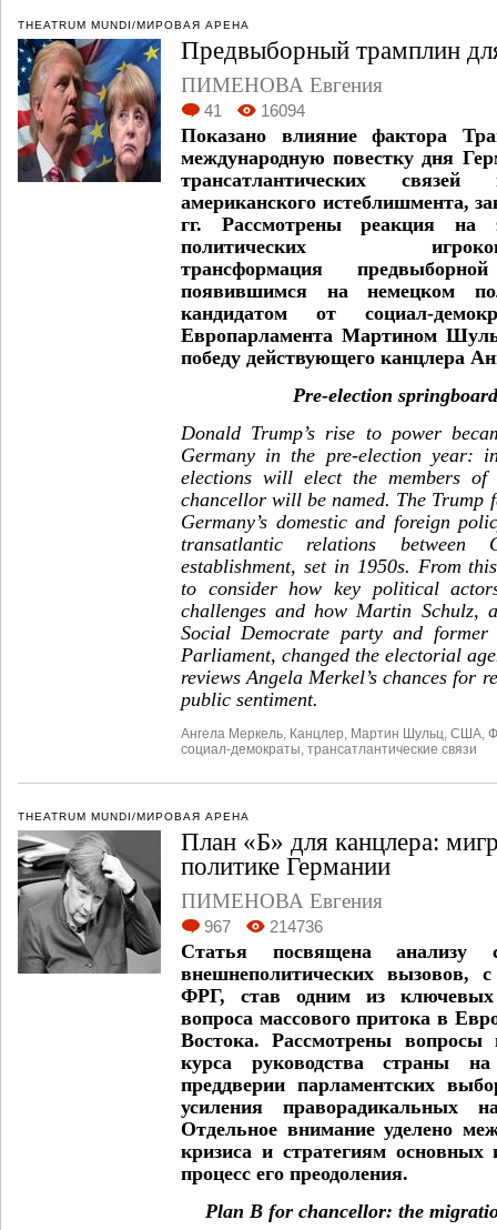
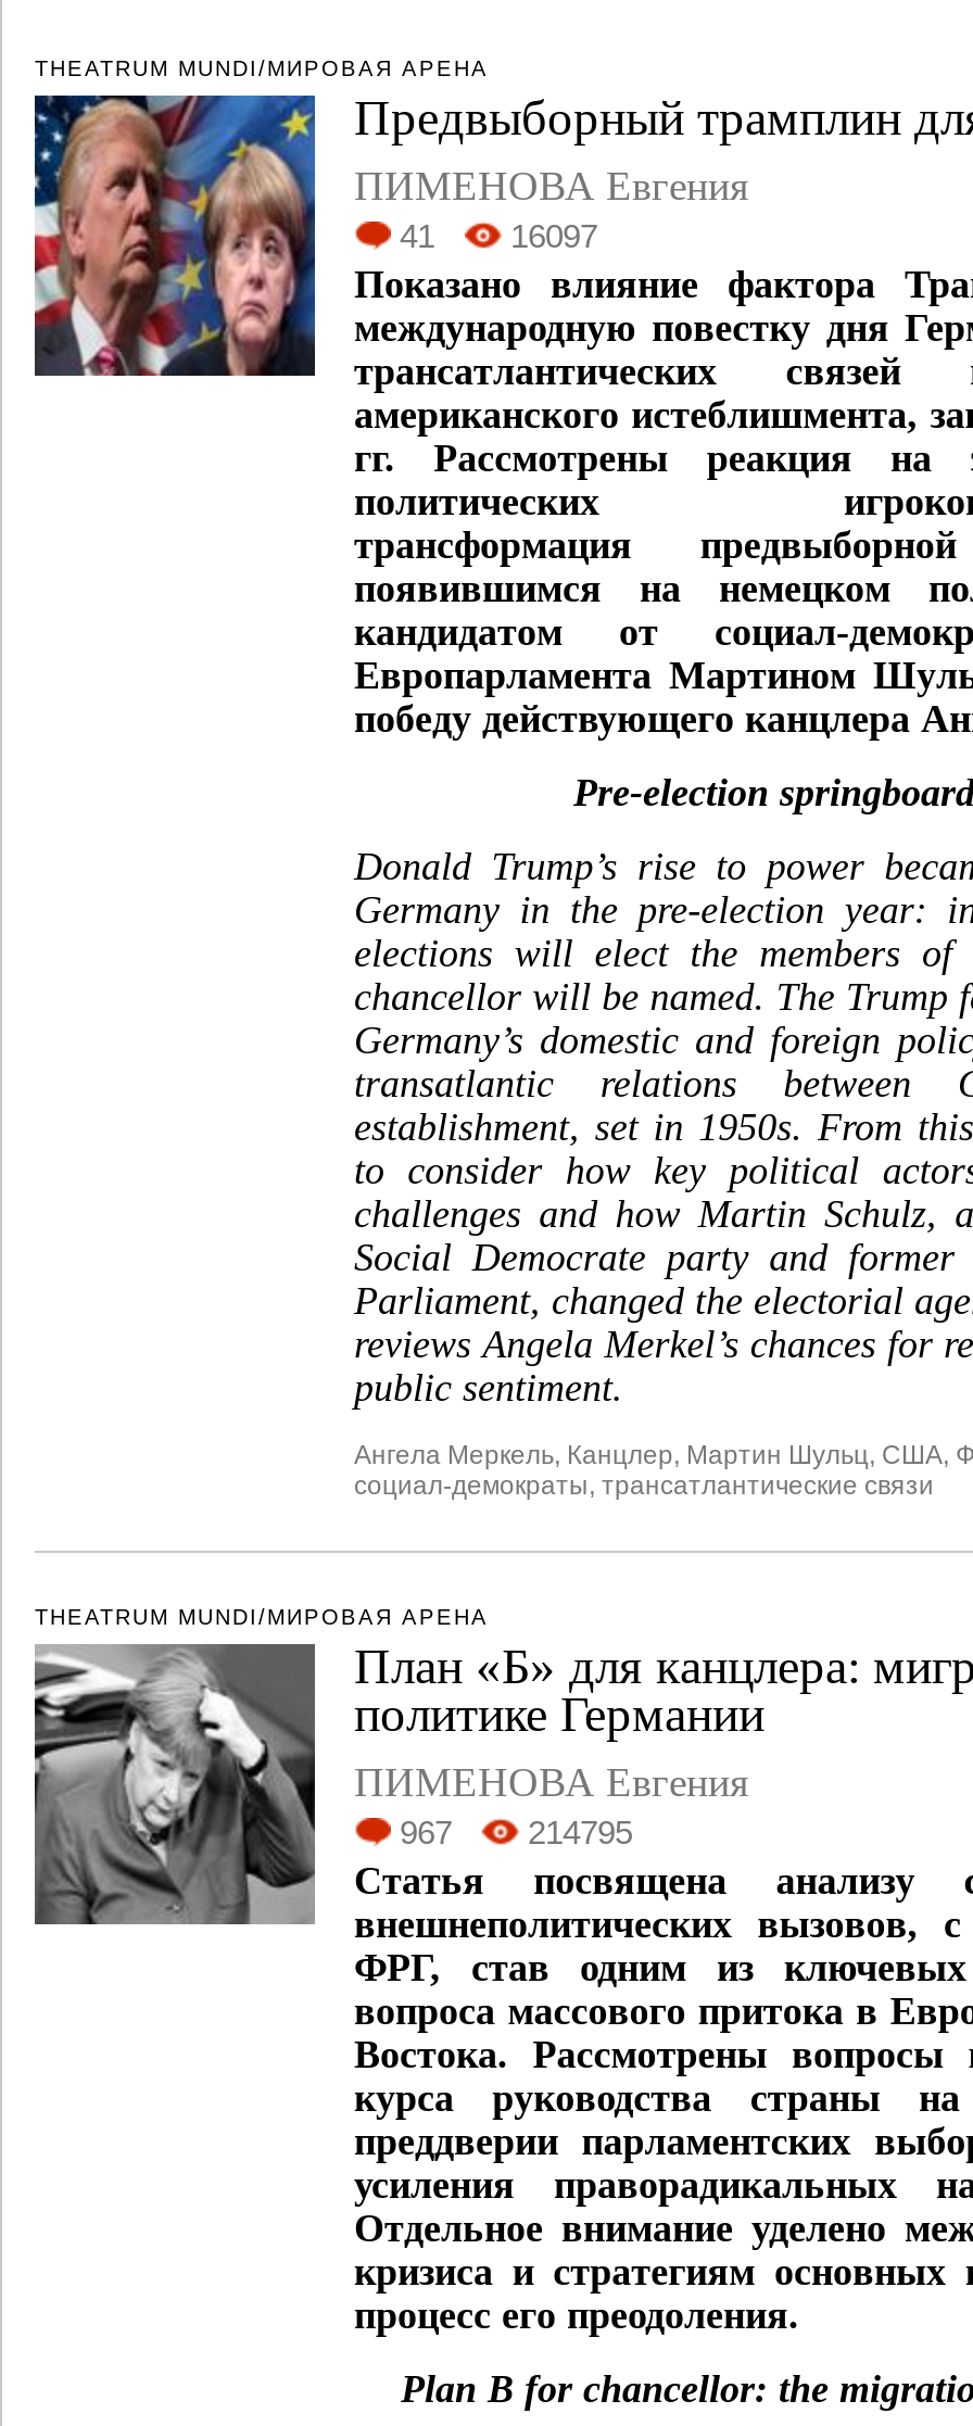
[261,101,305,120] 16094 -> [510,218,597,255] 16097
[270,917,323,936] 214736 -> [528,1814,632,1851] 214795

